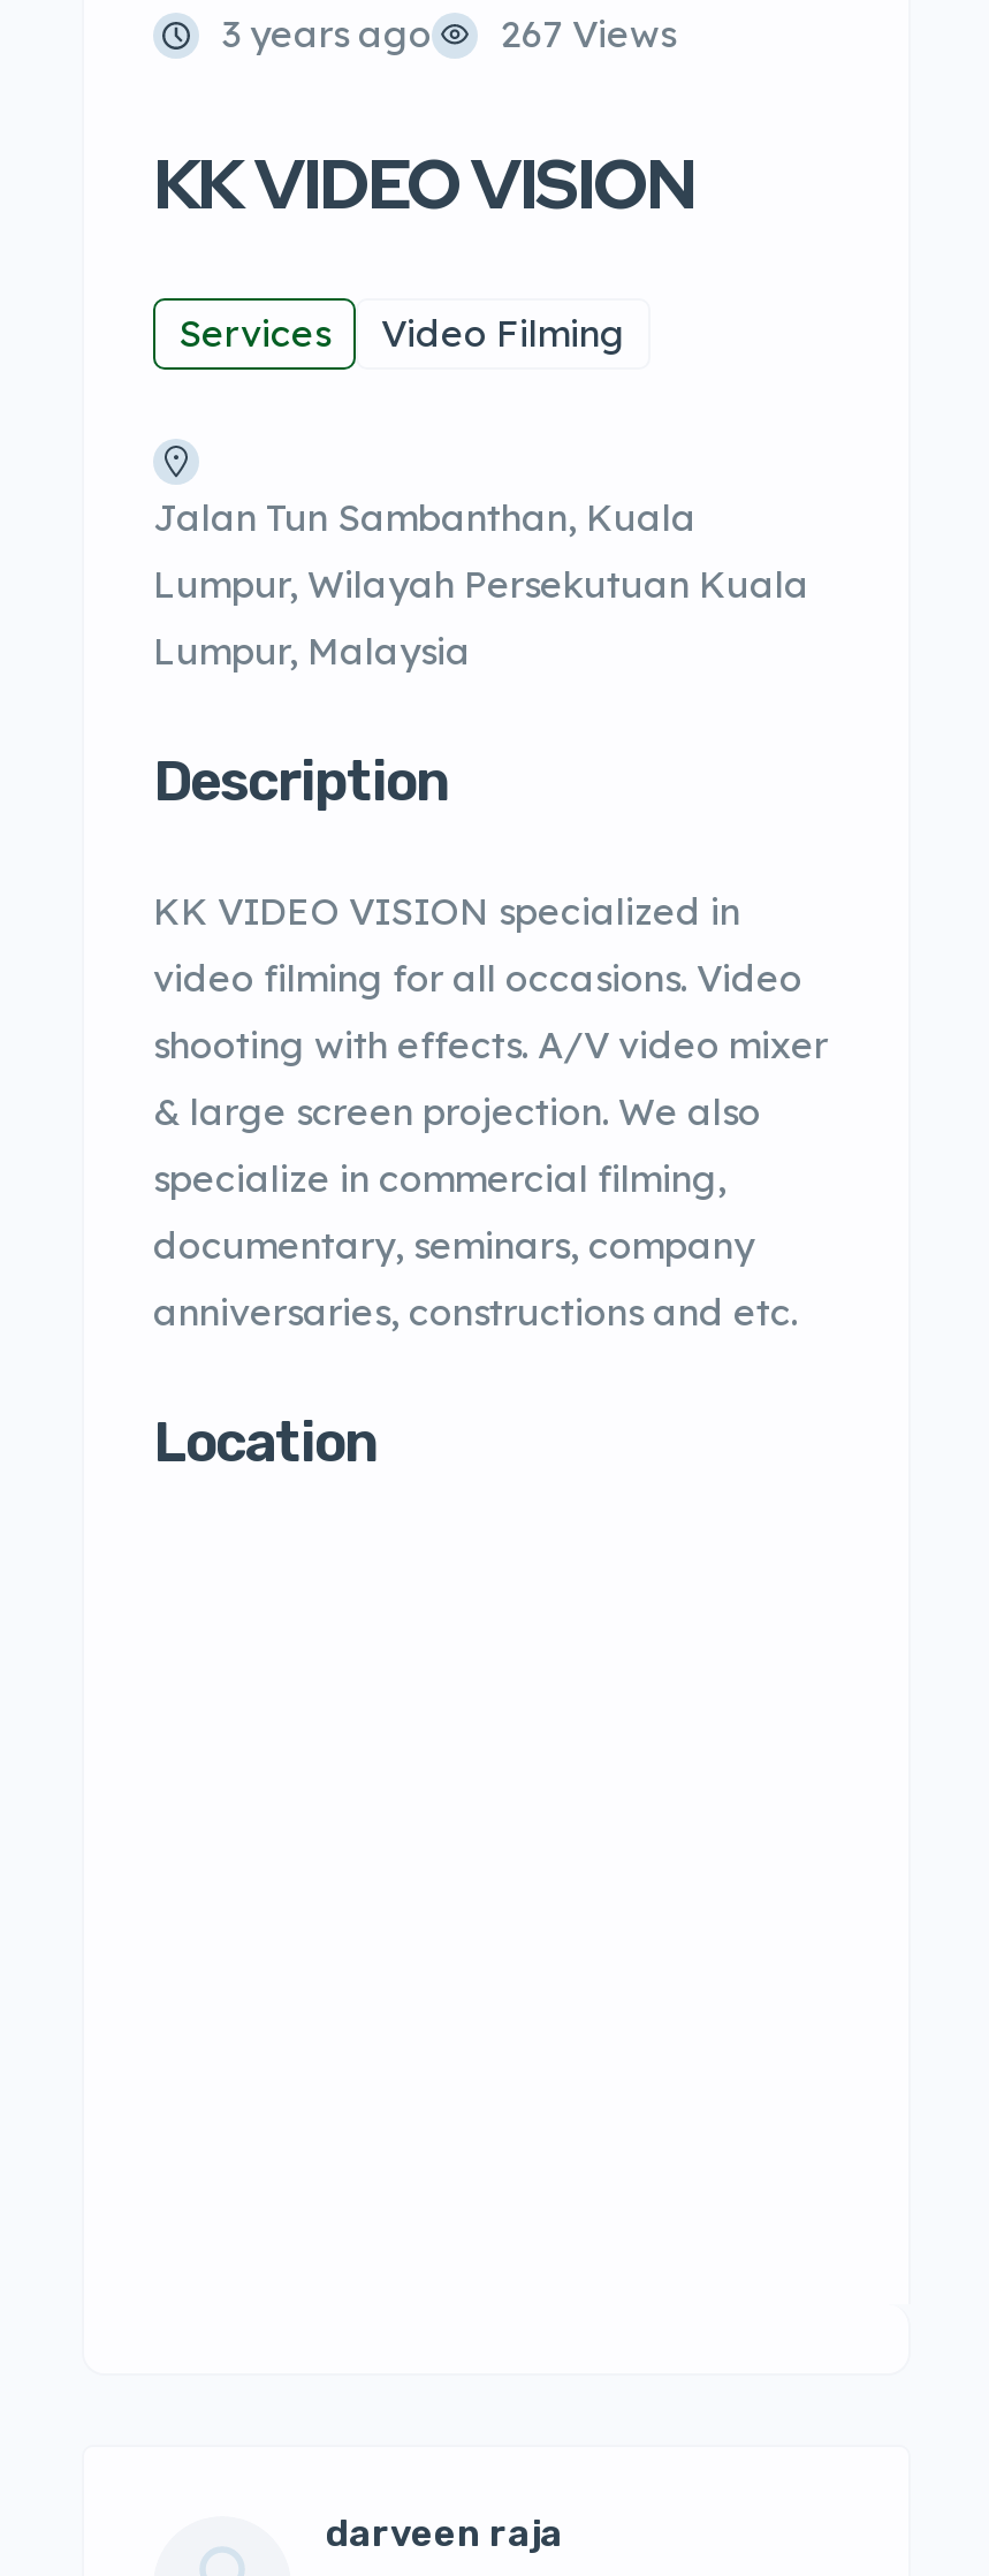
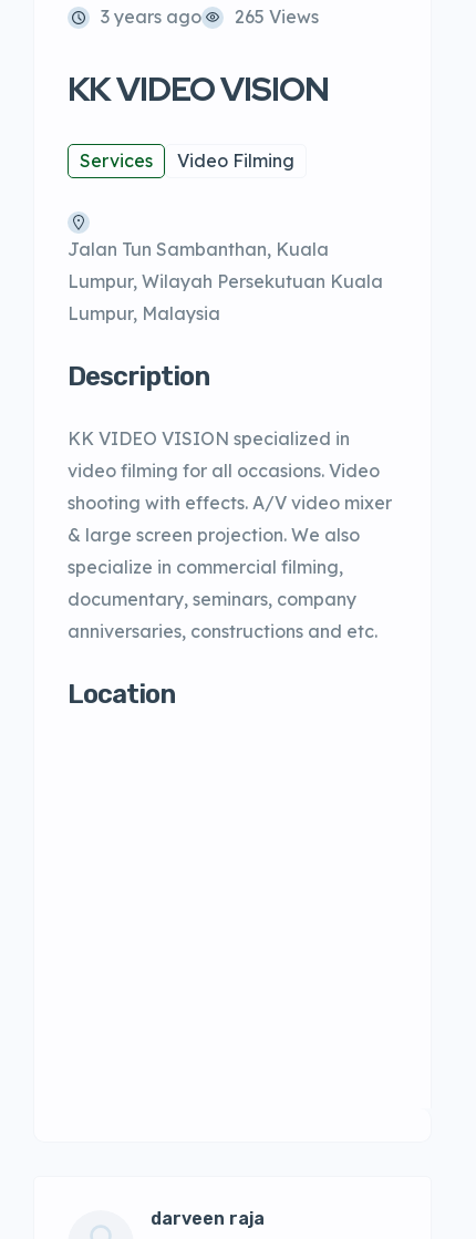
[222,10,676,56] 3 years ago 267 Views -> [101,6,319,28] 3 years ago 265 Views

